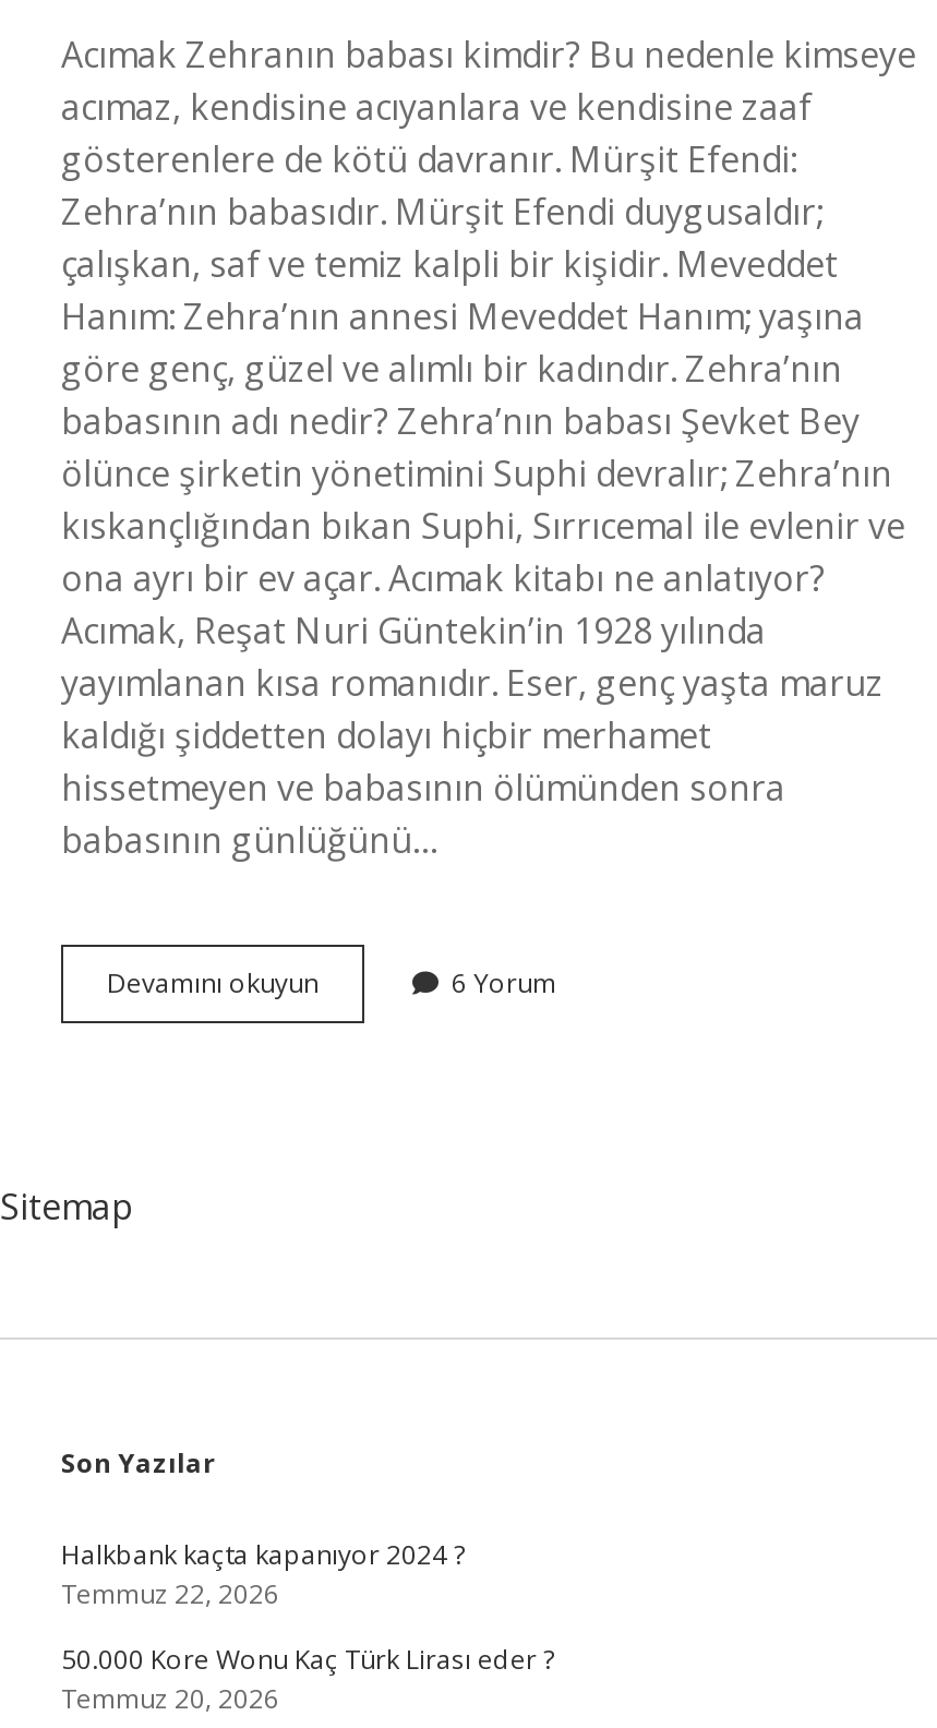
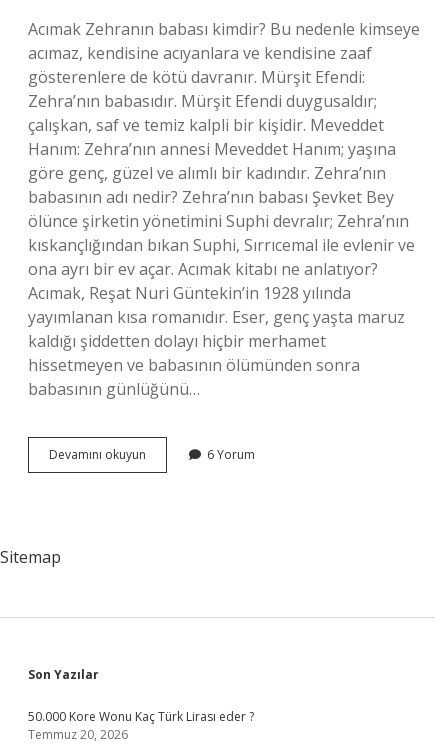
[61,1536,465,1612] Halkbank kaçta kapanıyor 2024 ? | Temmuz 22, 2026 -> none

